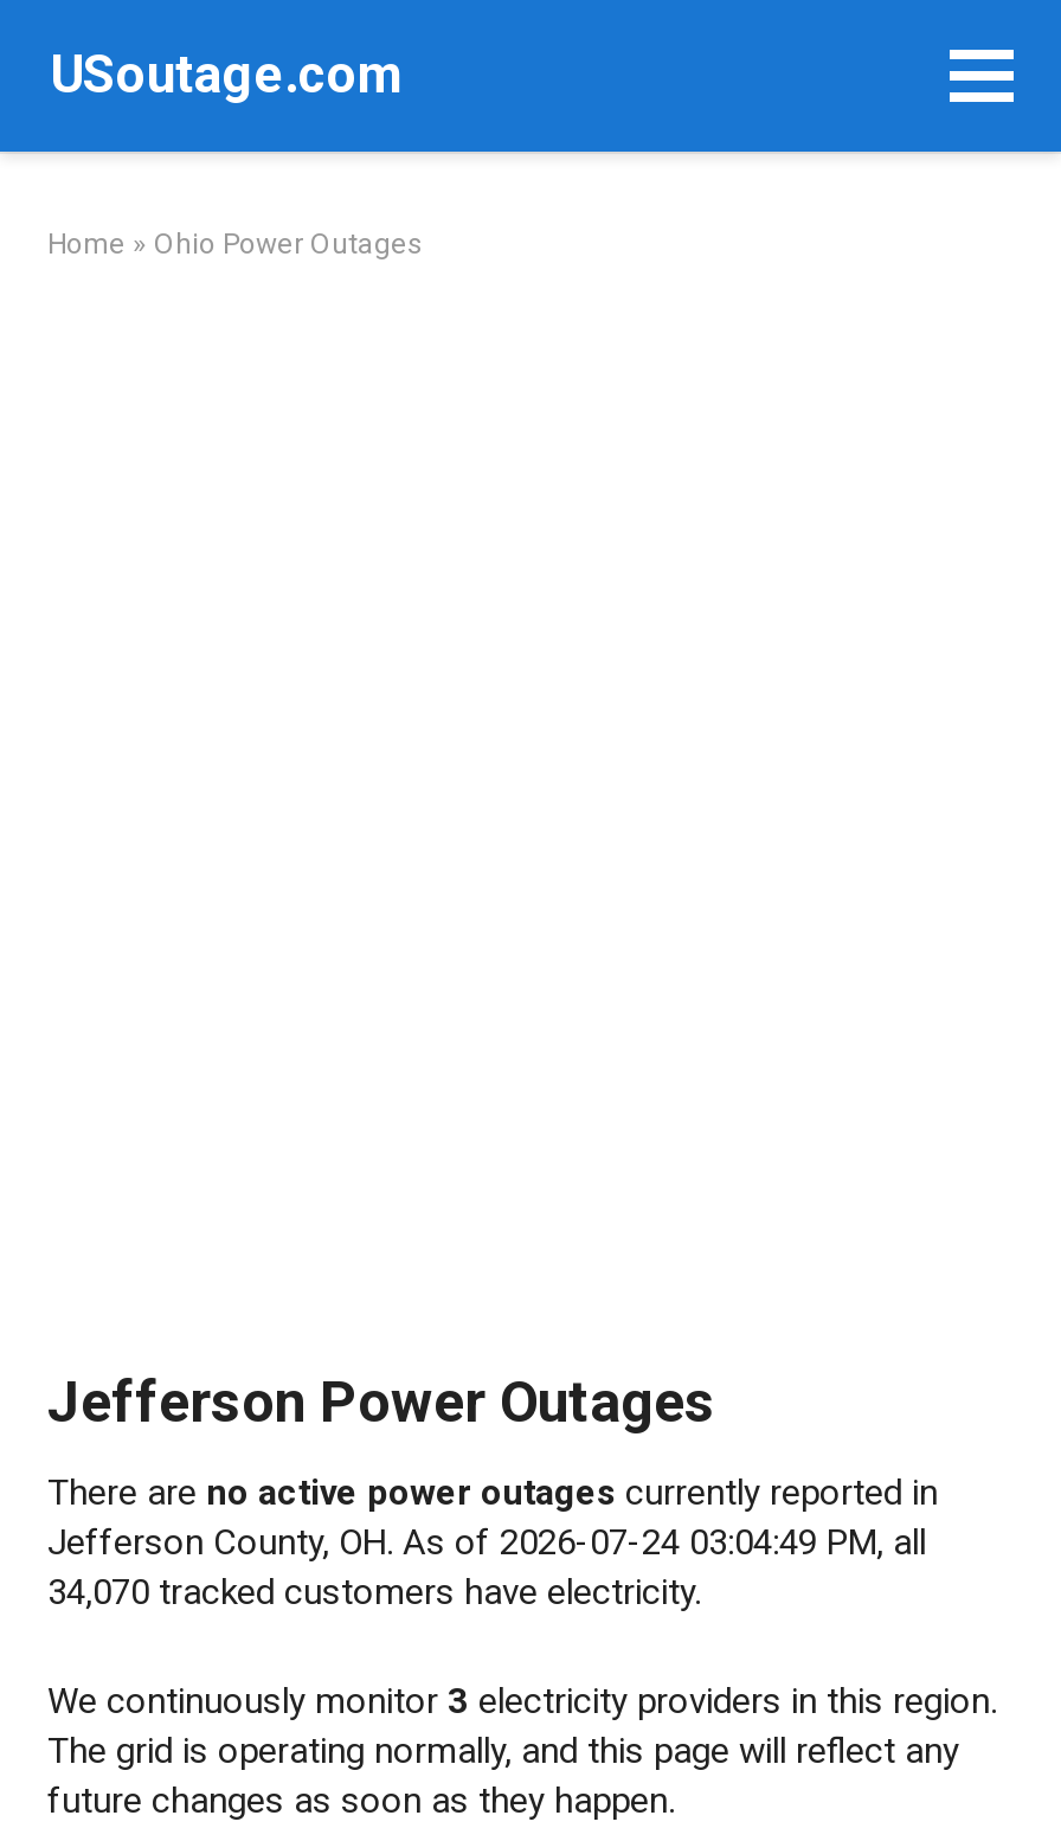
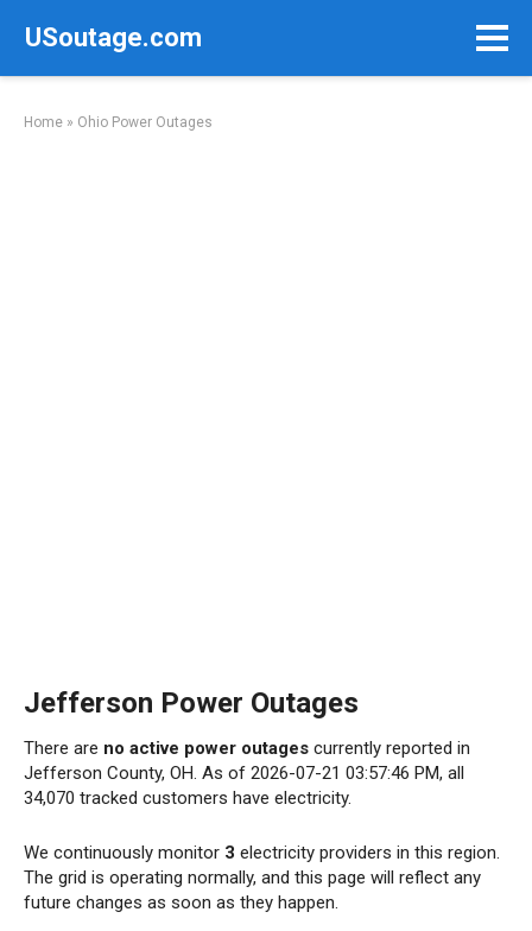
[47,1521,926,1564] Jefferson County, OH. As of 2026-07-24 03:04:49 PM, all -> [24,762,464,784] Jefferson County, OH. As of 2026-07-21 03:57:46 PM, all

